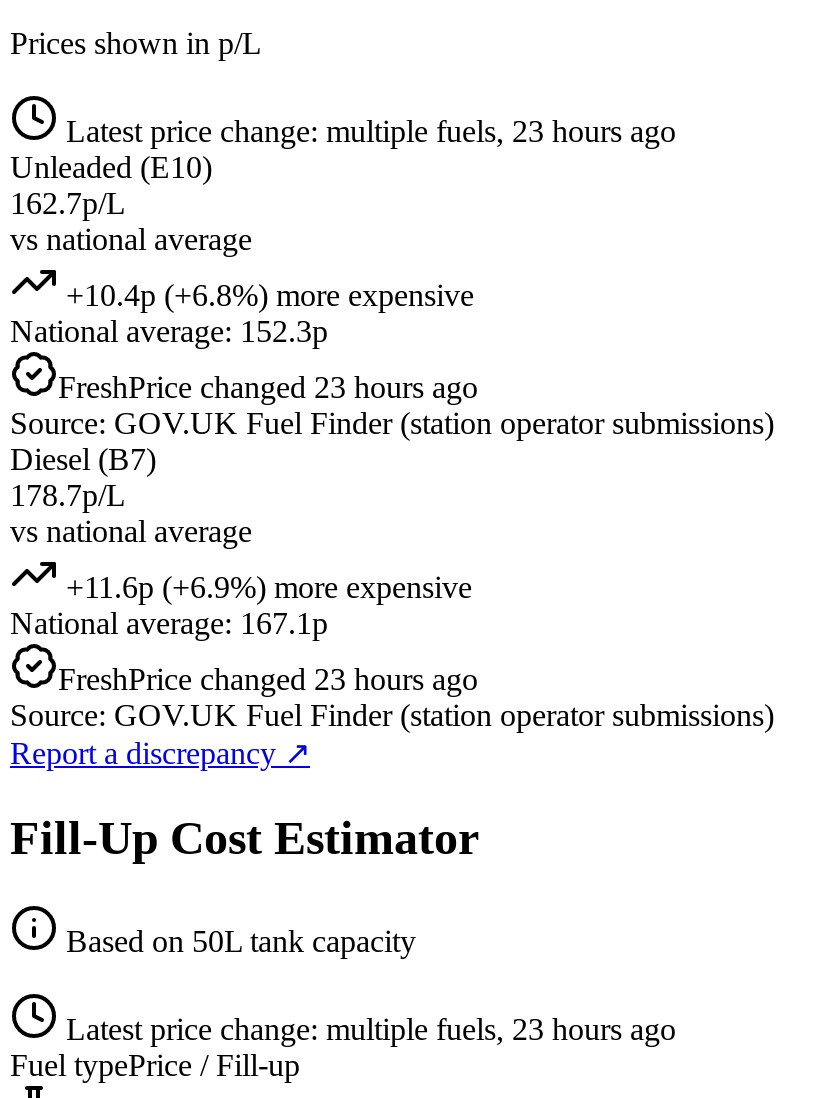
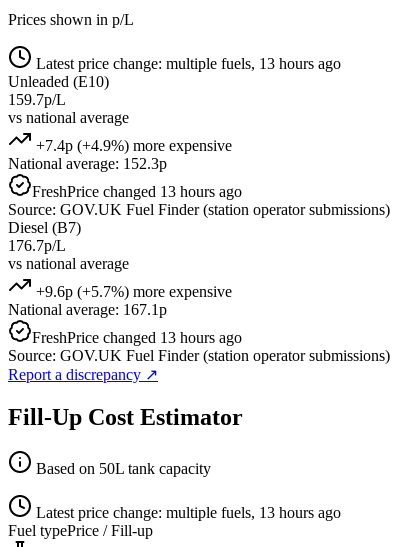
[58,113,676,147] Latest price change: multiple fuels, 23 hours ago -> [32,55,341,72] Latest price change: multiple fuels, 13 hours ago
[10,185,126,219] 162.7p/L -> [8,91,66,108] 159.7p/L
[58,277,474,311] +10.4p (+6.8%) more expensive -> [32,137,232,154] +7.4p (+4.9%) more expensive
[58,369,478,403] FreshPrice changed 23 hours ago -> [32,183,242,200] FreshPrice changed 13 hours ago
[10,477,126,511] 178.7p/L -> [8,237,66,254] 176.7p/L
[58,569,472,603] +11.6p (+6.9%) more expensive -> [32,283,232,300] +9.6p (+5.7%) more expensive
[58,661,478,695] FreshPrice changed 23 hours ago -> [32,329,242,346] FreshPrice changed 13 hours ago
[58,1013,676,1047] Latest price change: multiple fuels, 23 hours ago -> [32,504,341,521] Latest price change: multiple fuels, 13 hours ago

